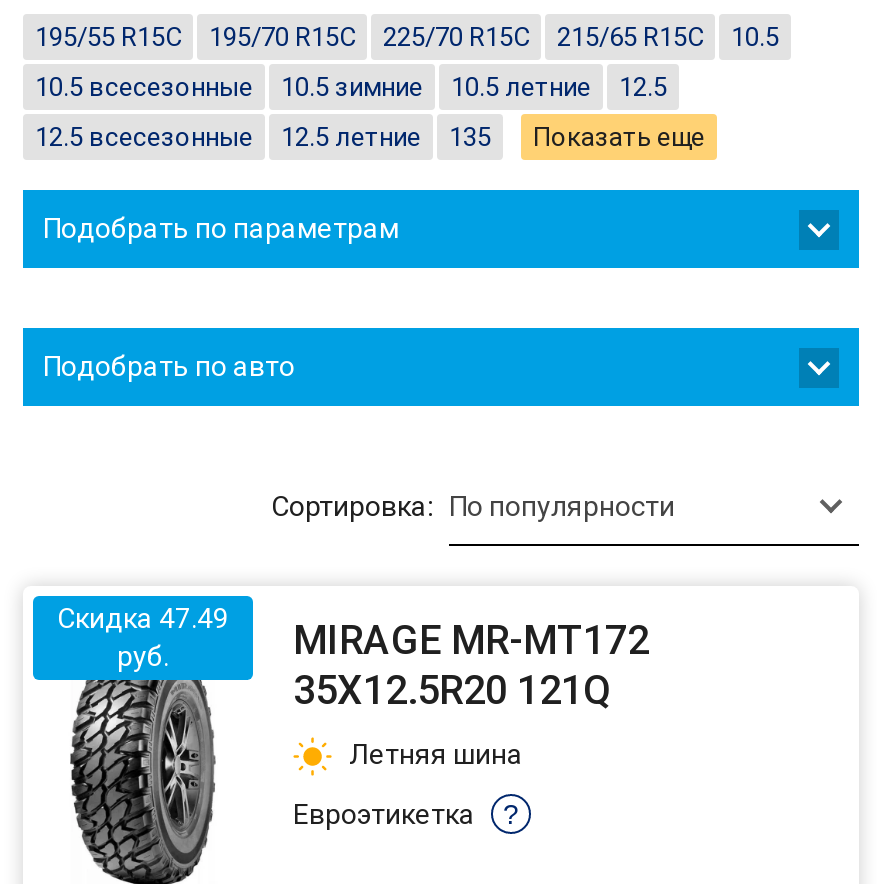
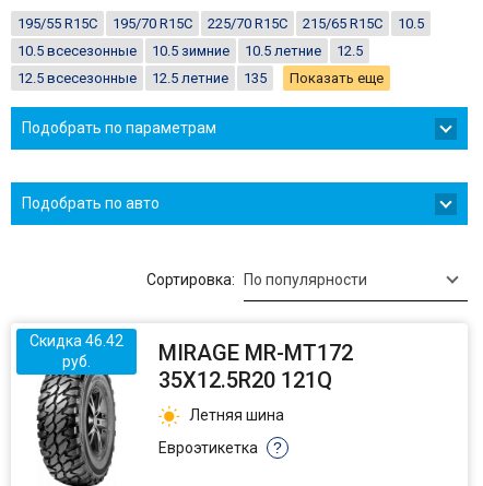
[57,602,649,664] Скидка 47.49 MIRAGE MR-MT172 -> [30,332,353,366] Скидка 46.42 MIRAGE MR-MT172

